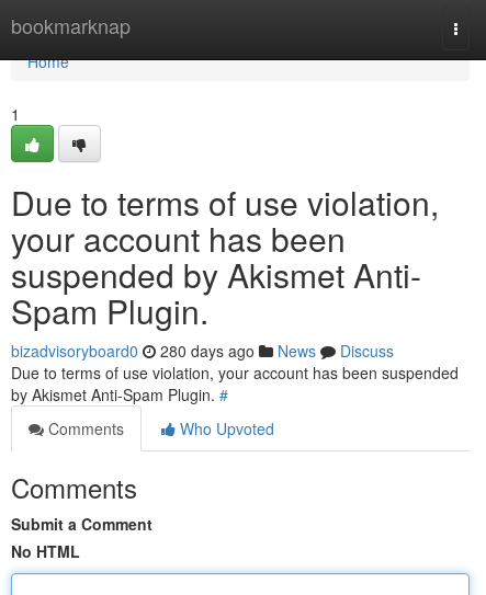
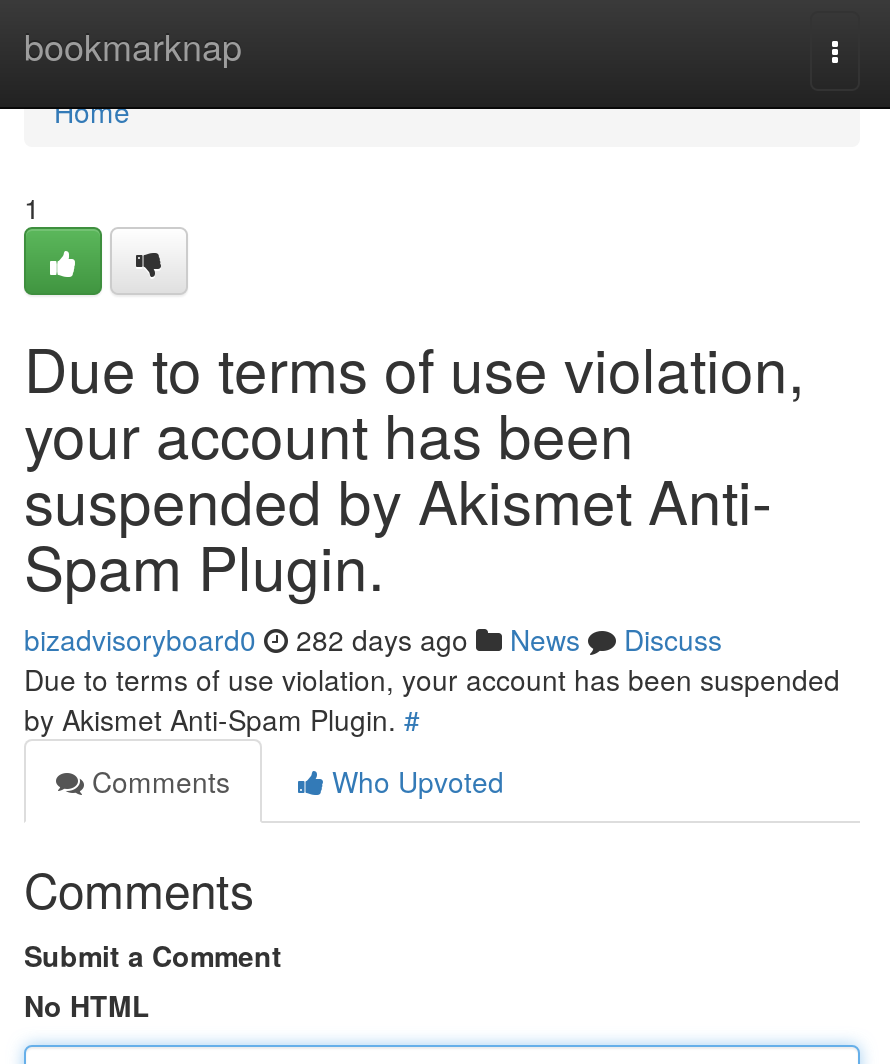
[11,340,394,362] bizadvisoryboard0 280 days ago News Discuss -> [24,619,722,659] bizadvisoryboard0 282 days ago News Discuss

